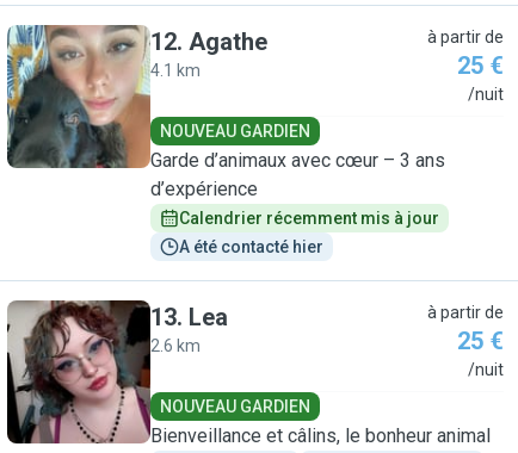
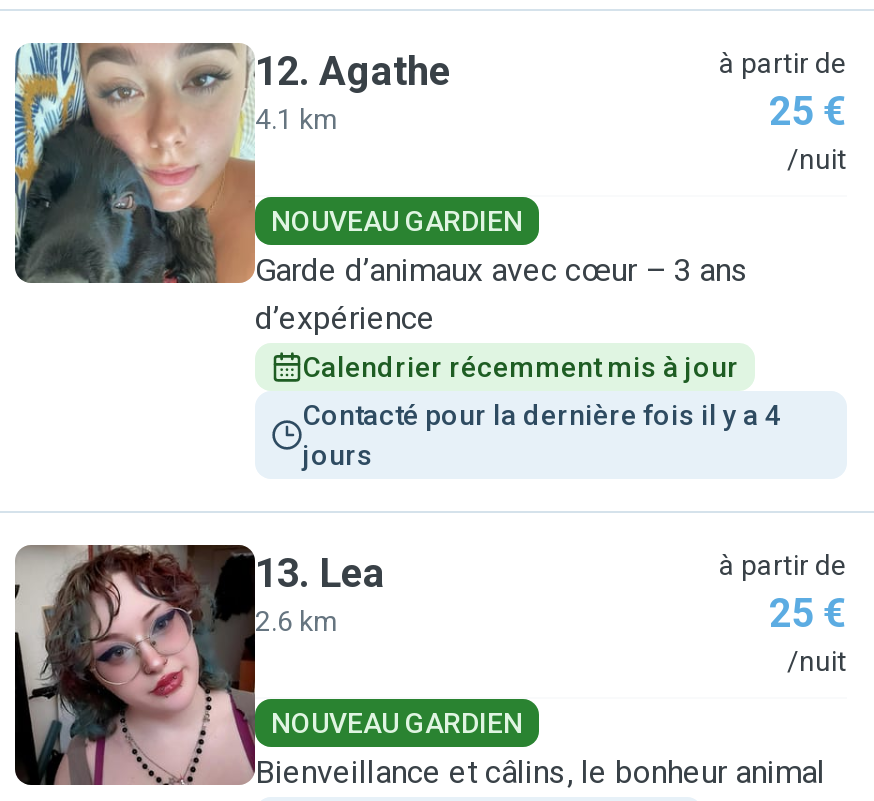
[179,237,323,256] A été contacté hier -> [303,399,787,471] Contacté pour la dernière fois il y a 4 | jours

